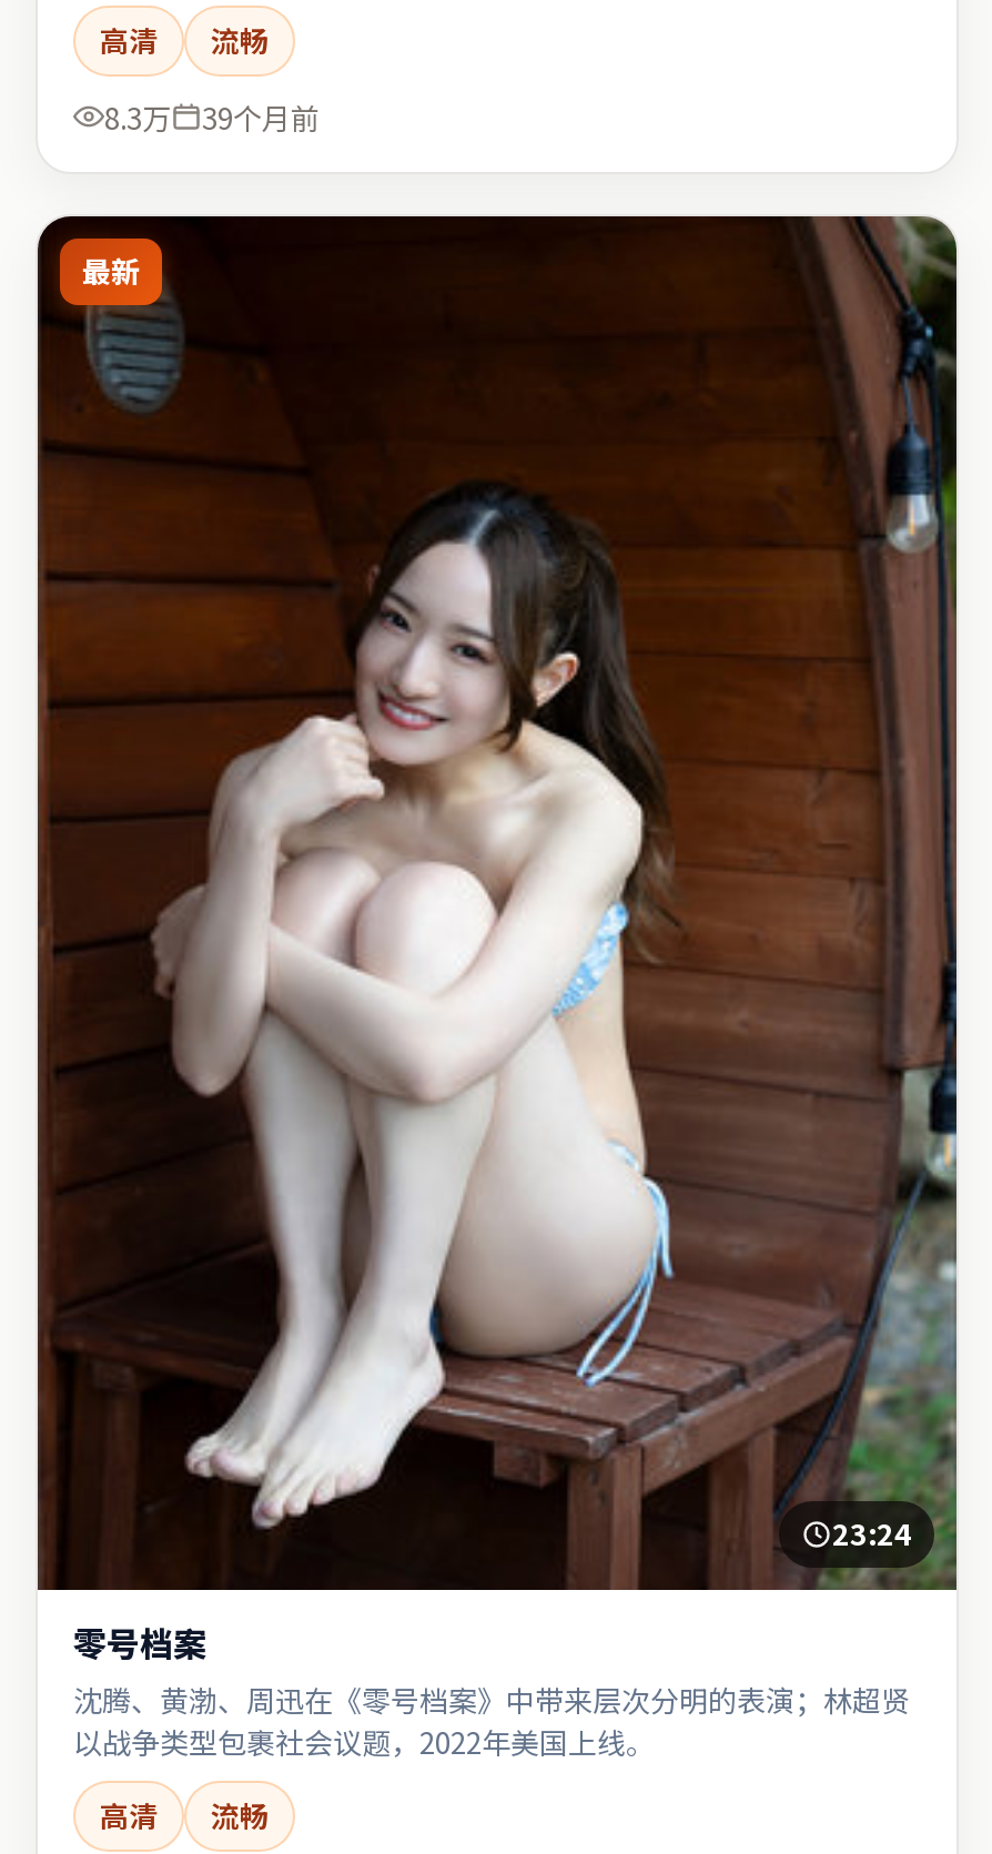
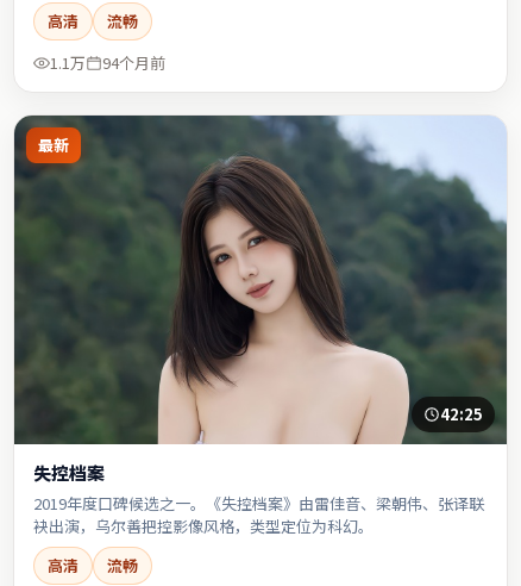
[104,96,171,138] 8.3万 -> [50,51,86,74] 1.1万
[202,96,320,138] 39个月前 -> [102,51,165,74] 94个月前
[36,213,959,1593] [image] | 23:24 -> [15,116,507,445] [image] | 42:25
[73,1619,910,1764] 零号档案 | 沈腾、黄渤、周迅在《零号档案》中带来层次分明的表演；林超贤 | 以战争类型包裹社会议题，2022年美国上线。 -> [33,460,484,537] 失控档案 | 2019年度口碑候选之一。《失控档案》由雷佳音、梁朝伟、张译联 | 袂出演，乌尔善把控影像风格，类型定位为科幻。

